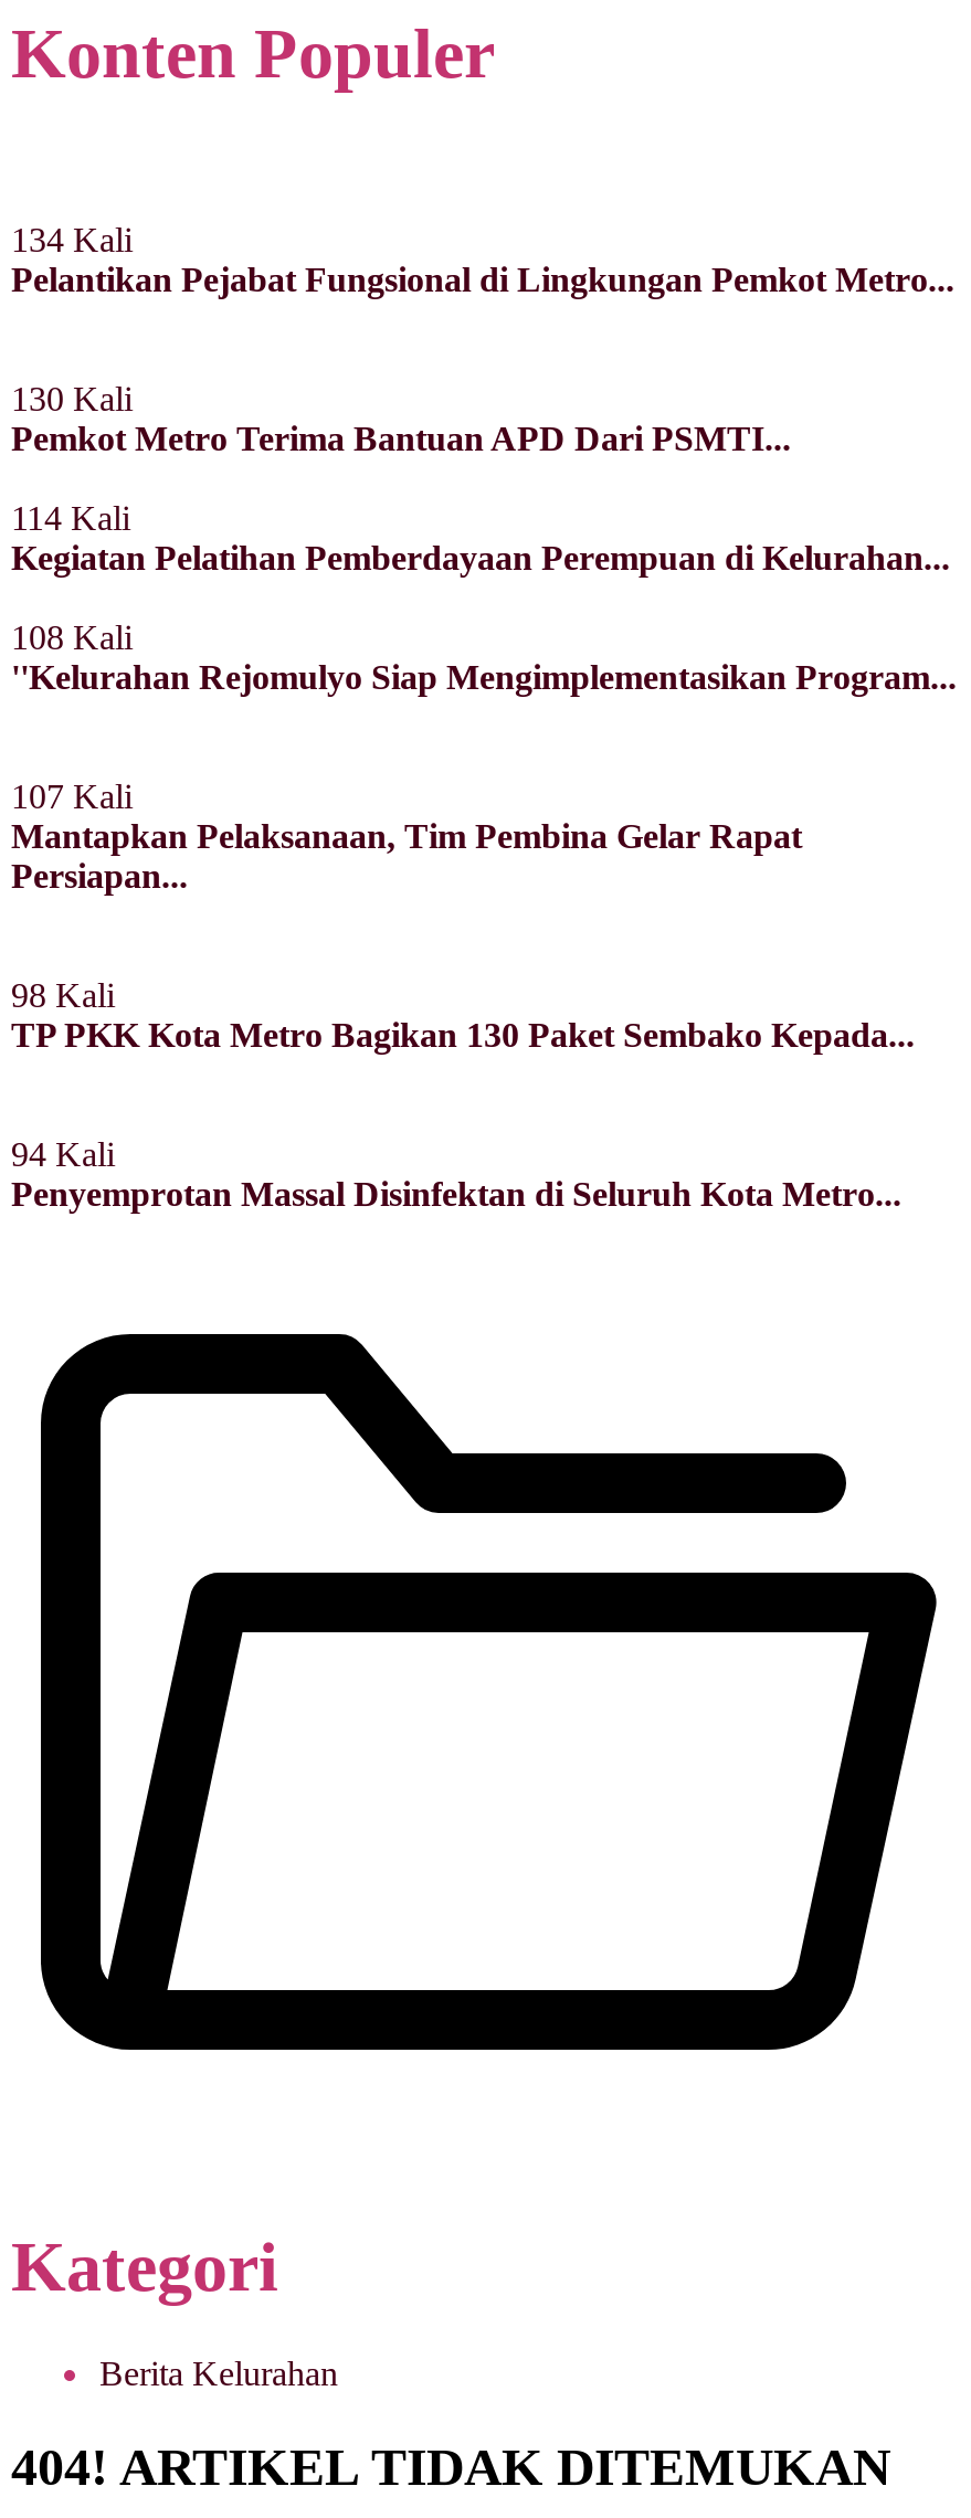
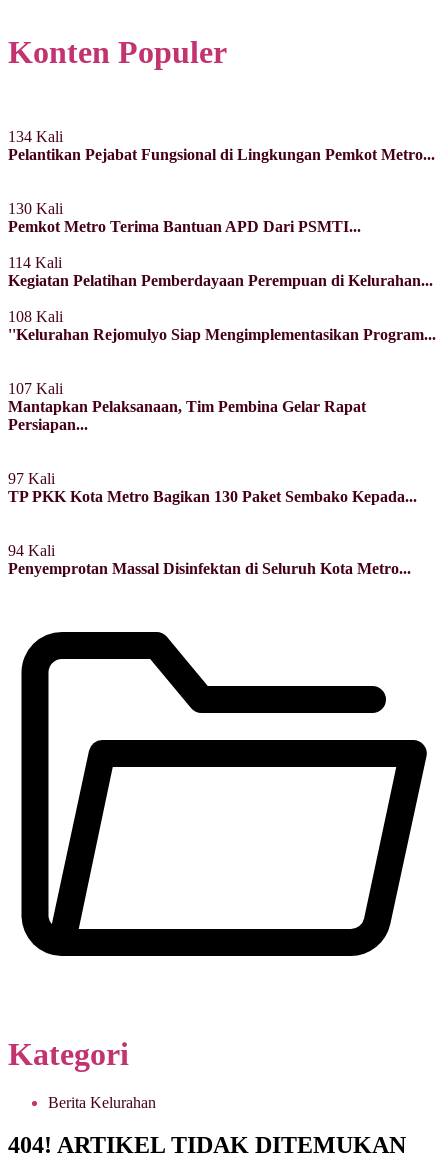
[11,977,115,1014] 98 Kali -> [8,470,55,487] 97 Kali

